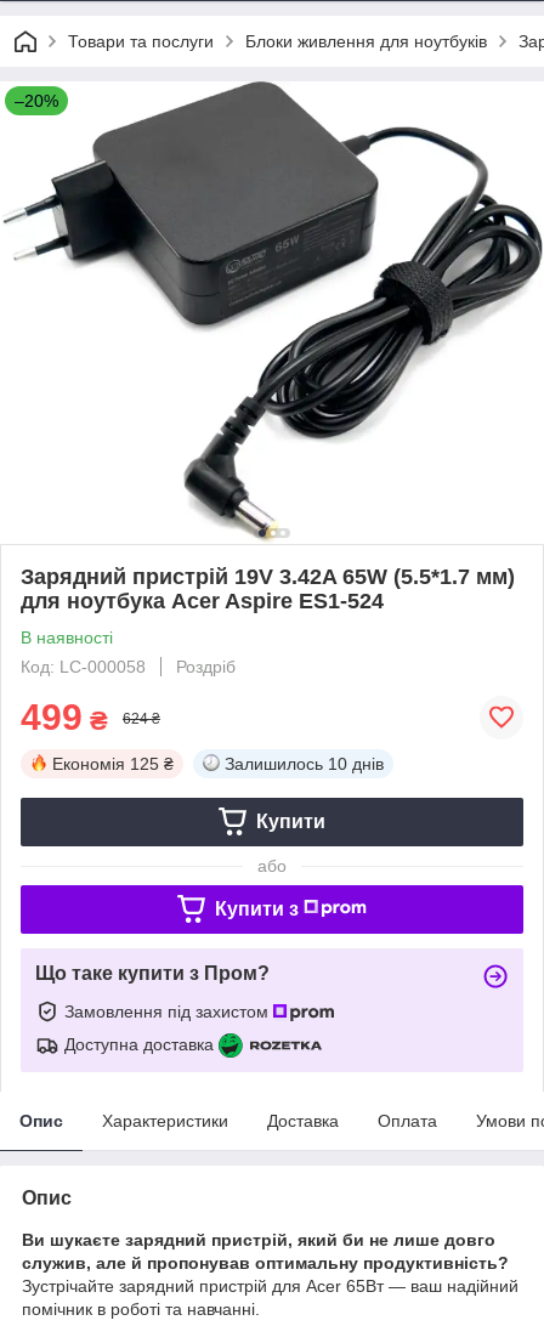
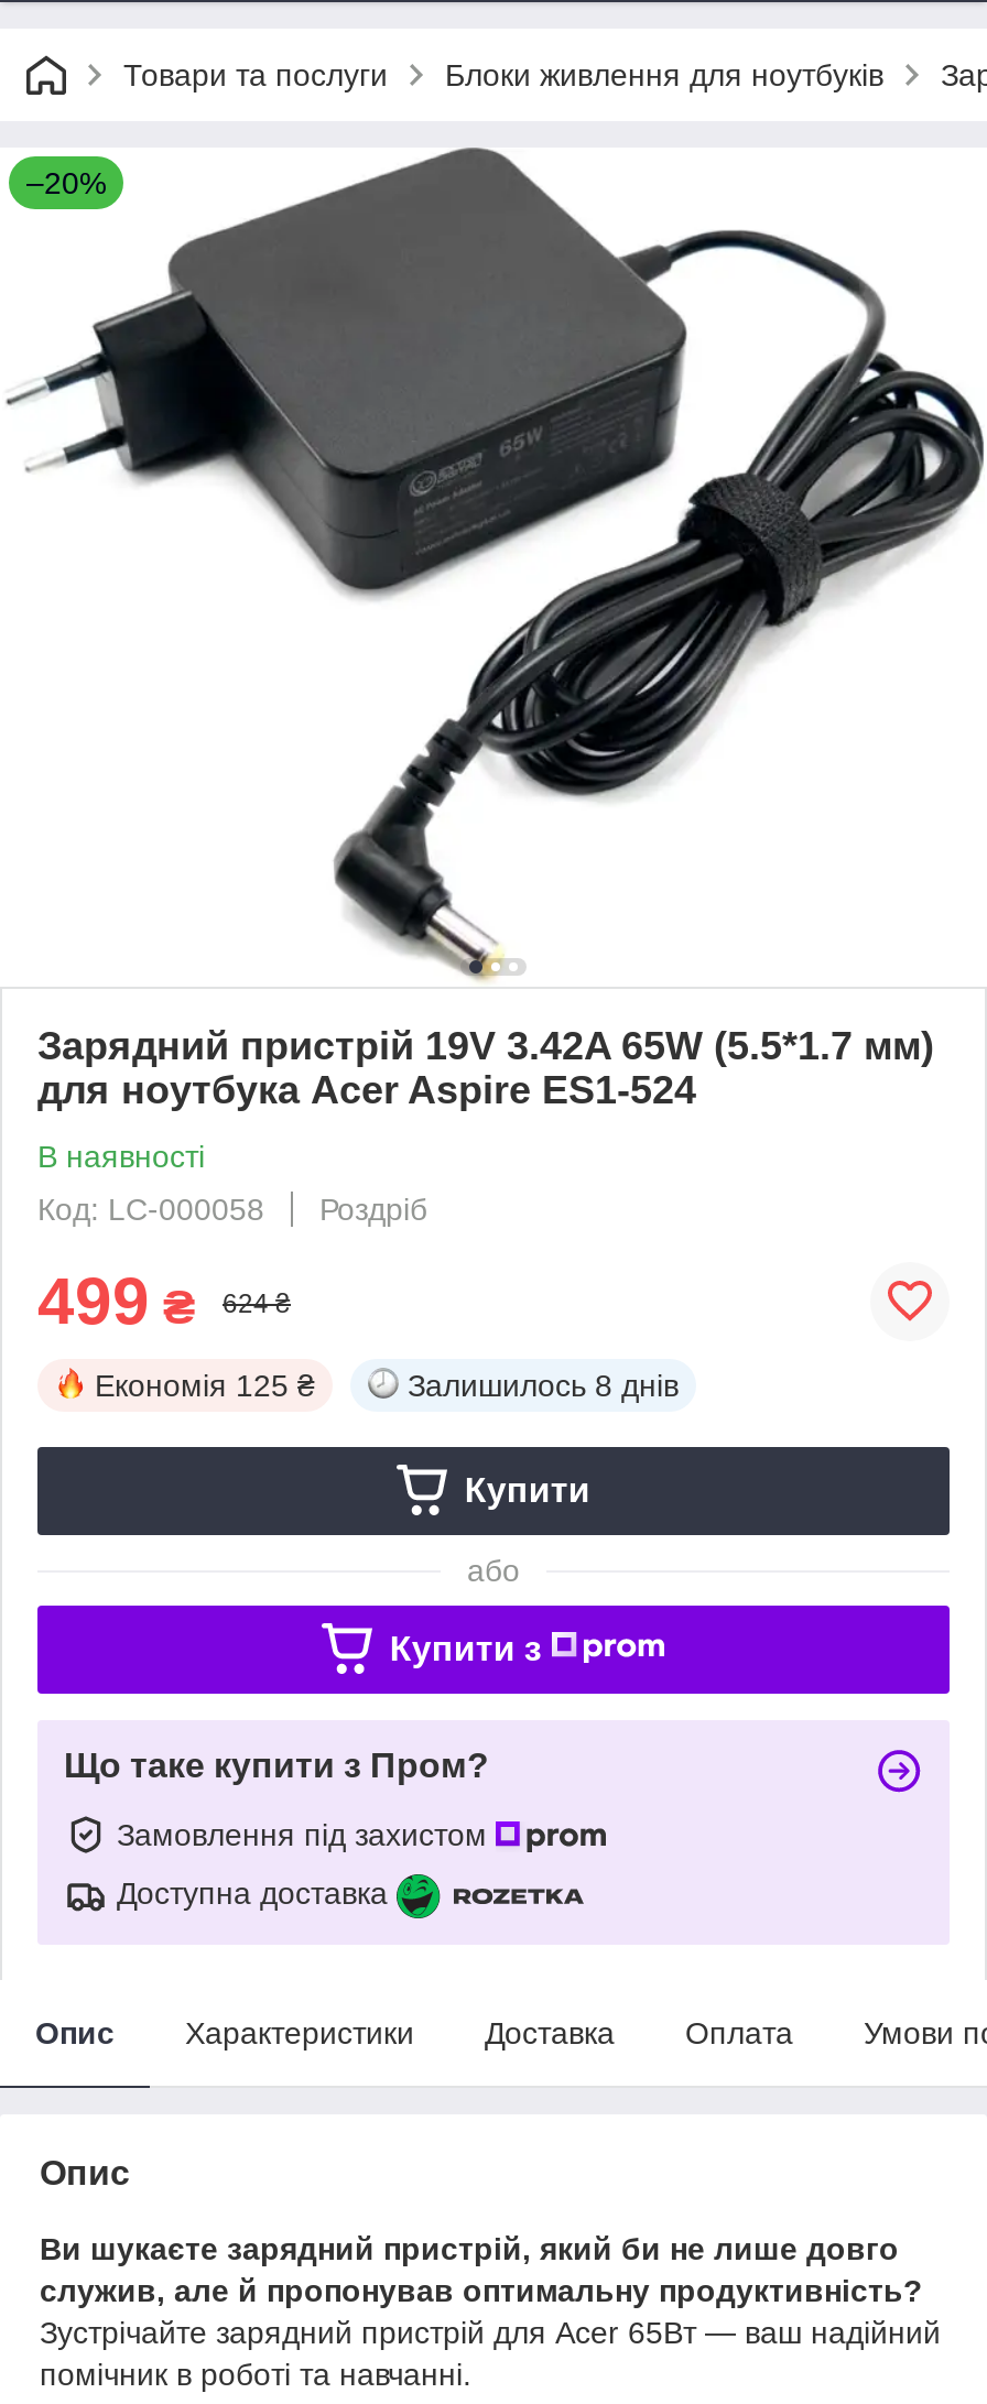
[225,754,384,773] Залишилось 10 днів -> [408,1367,679,1403] Залишилось 8 днів

